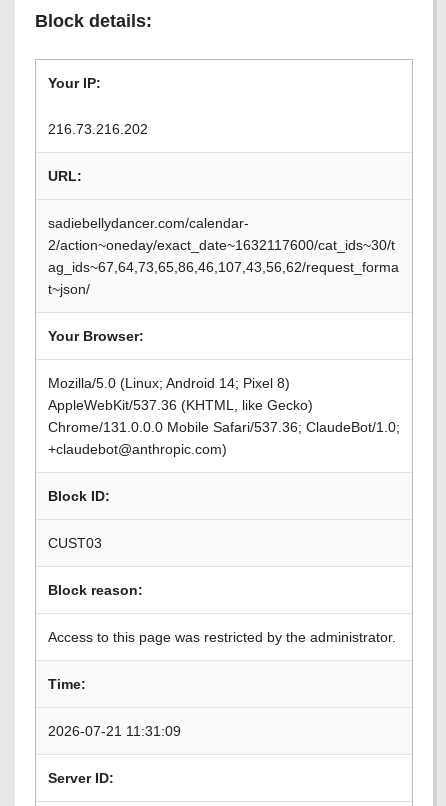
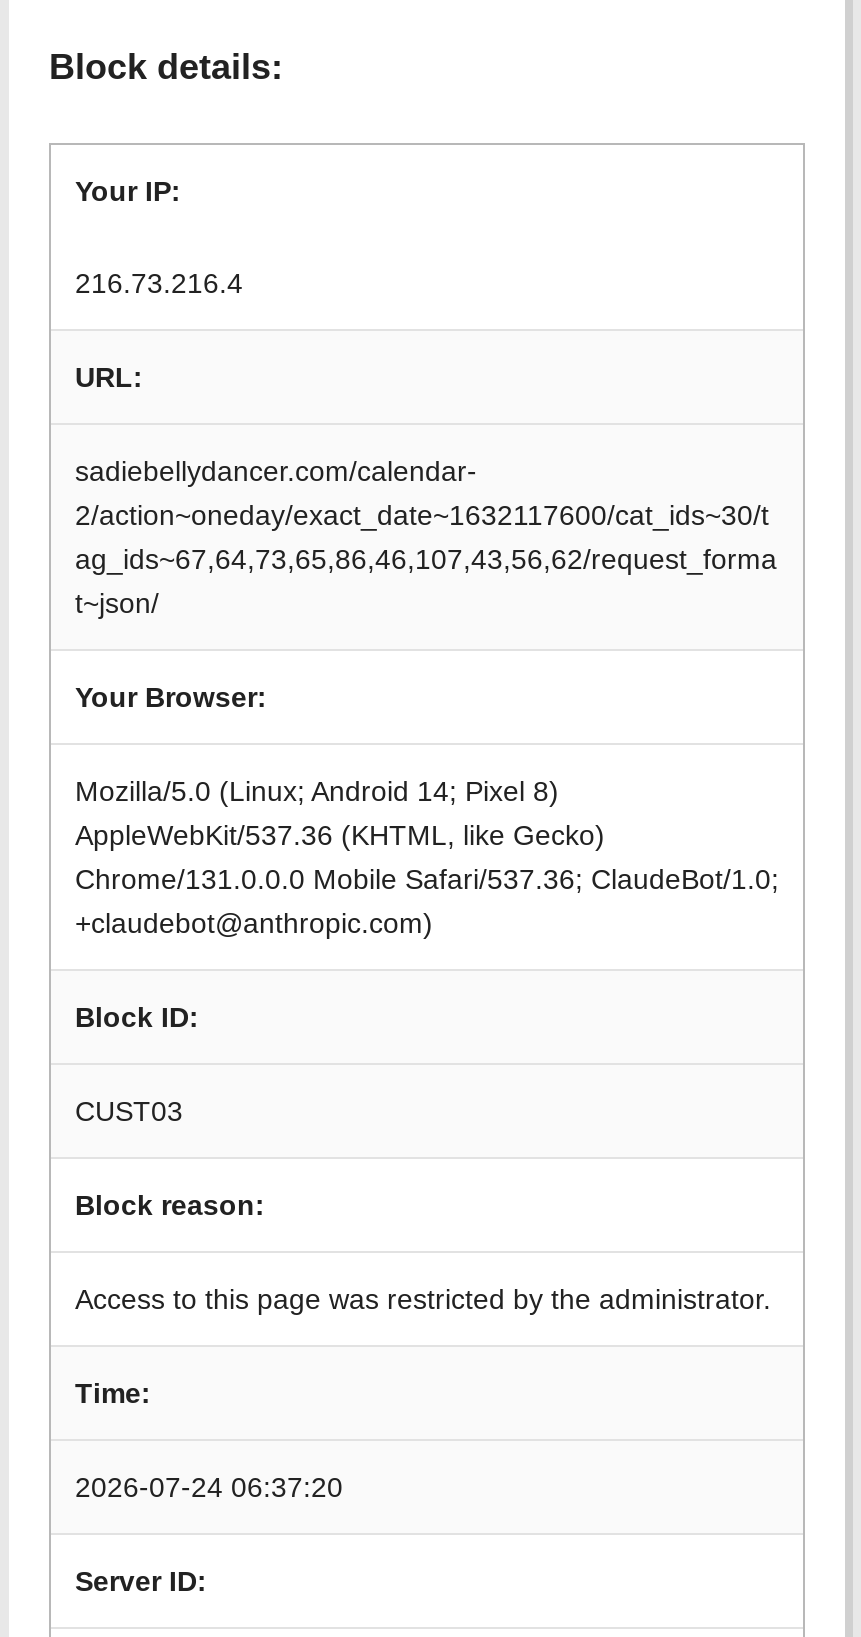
[48,121,148,137] 216.73.216.202 -> [75,267,243,299] 216.73.216.4
[48,723,181,739] 2026-07-21 11:31:09 -> [75,1471,343,1503] 2026-07-24 06:37:20

